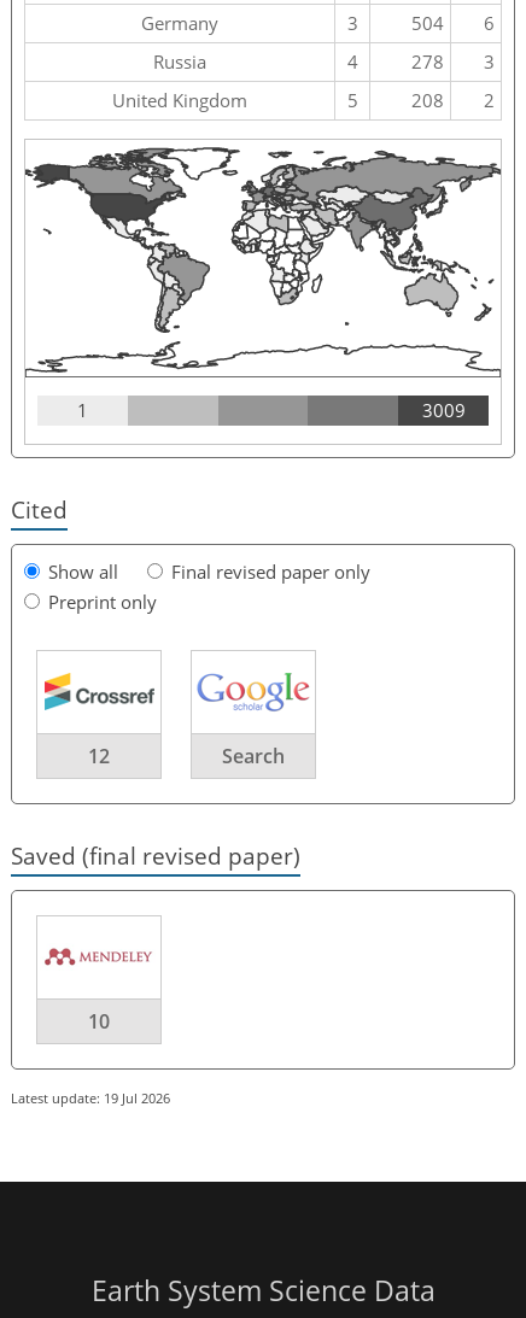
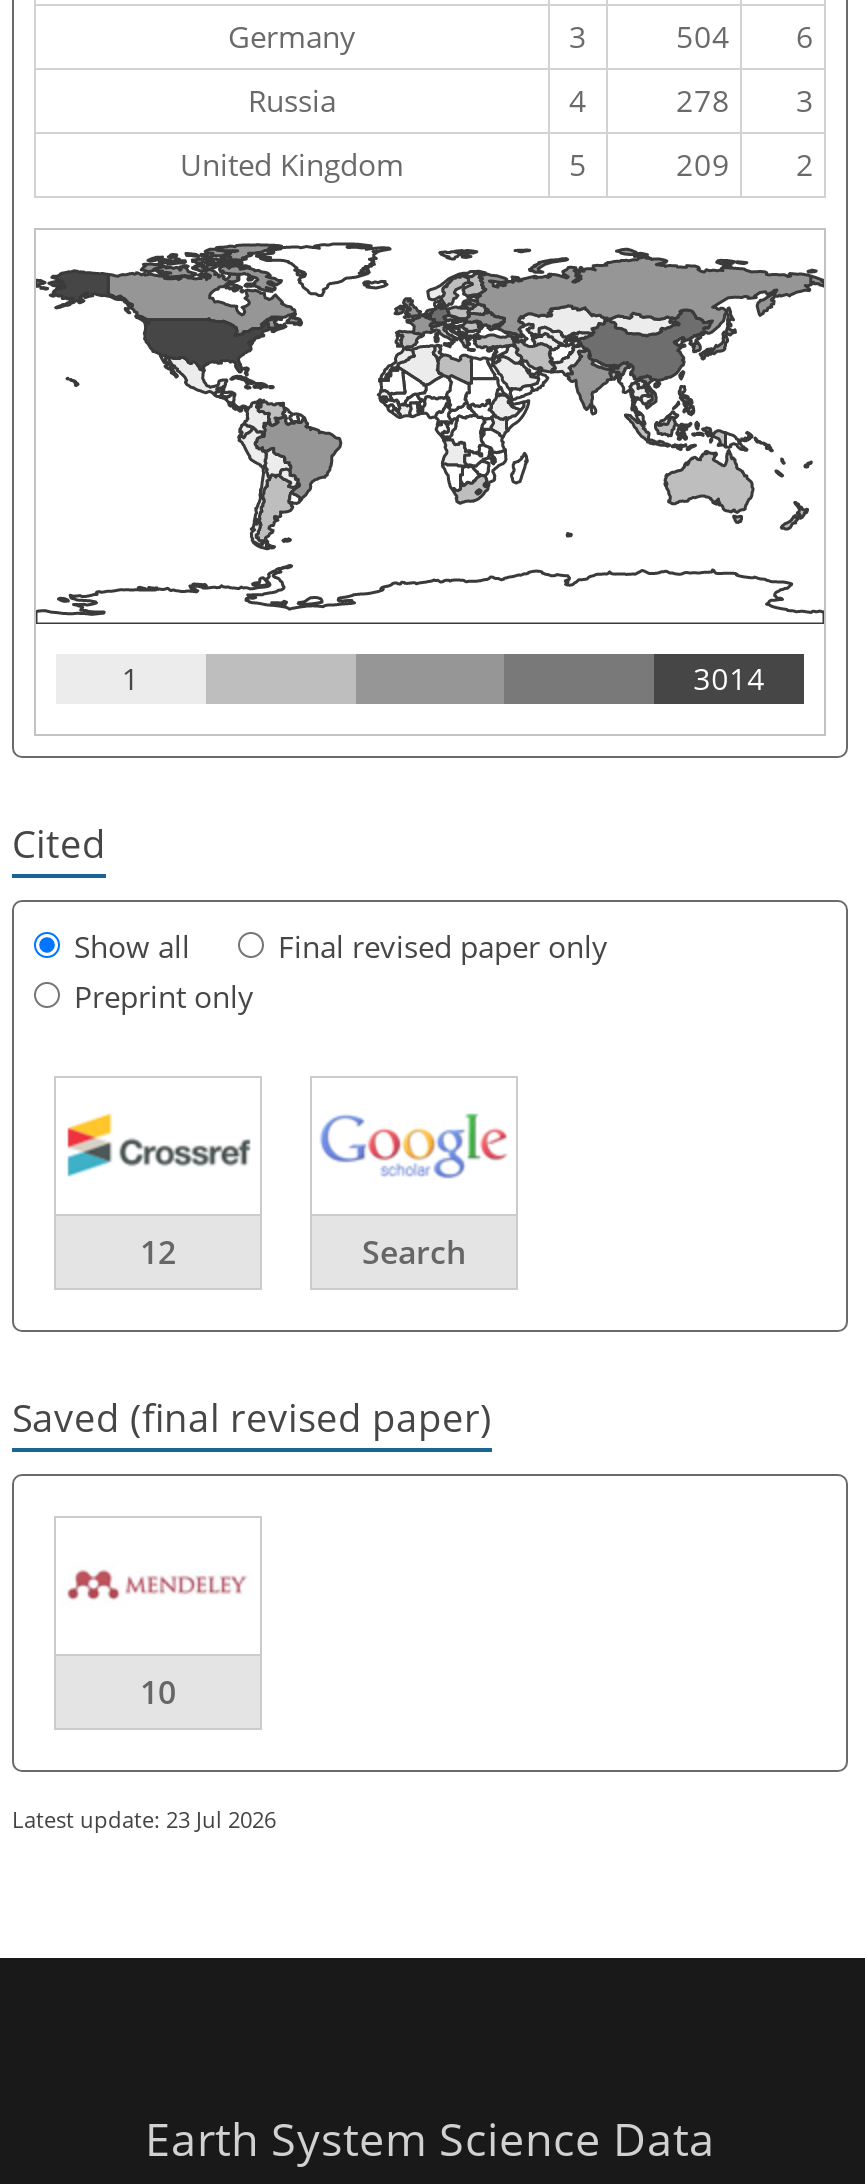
[411,88,495,112] 208 2 -> [676,144,814,184] 209 2
[422,398,465,422] 3009 -> [693,658,765,698] 3014
[11,1089,170,1107] Latest update: 19 Jul 2026 -> [12,1804,276,1834] Latest update: 23 Jul 2026

